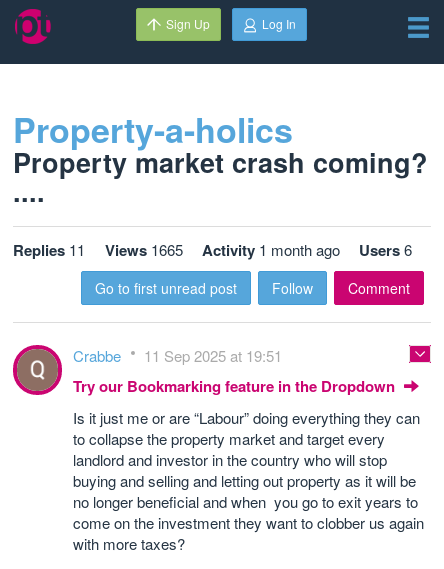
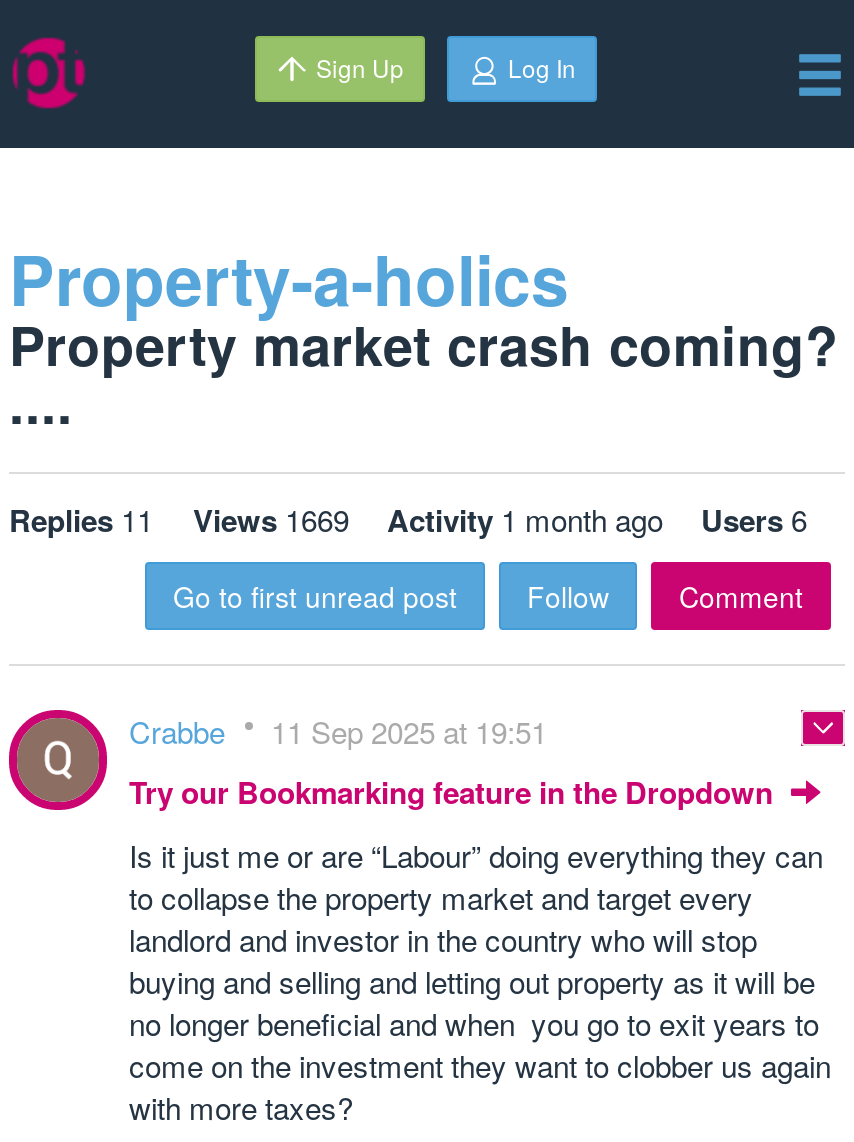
[13,239,412,261] Replies 11 Views 1665 Activity 1 month ago Users 6 -> [9,498,807,542] Replies 11 Views 1669 Activity 1 month ago Users 6

